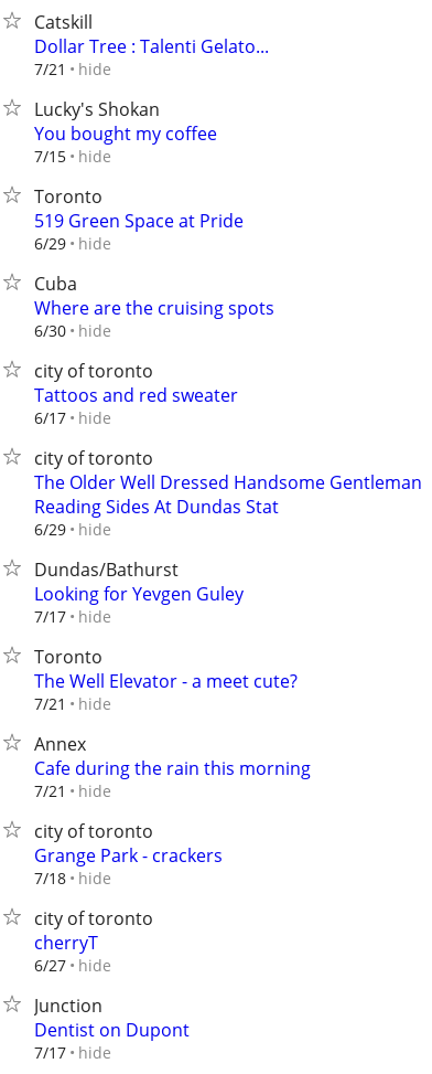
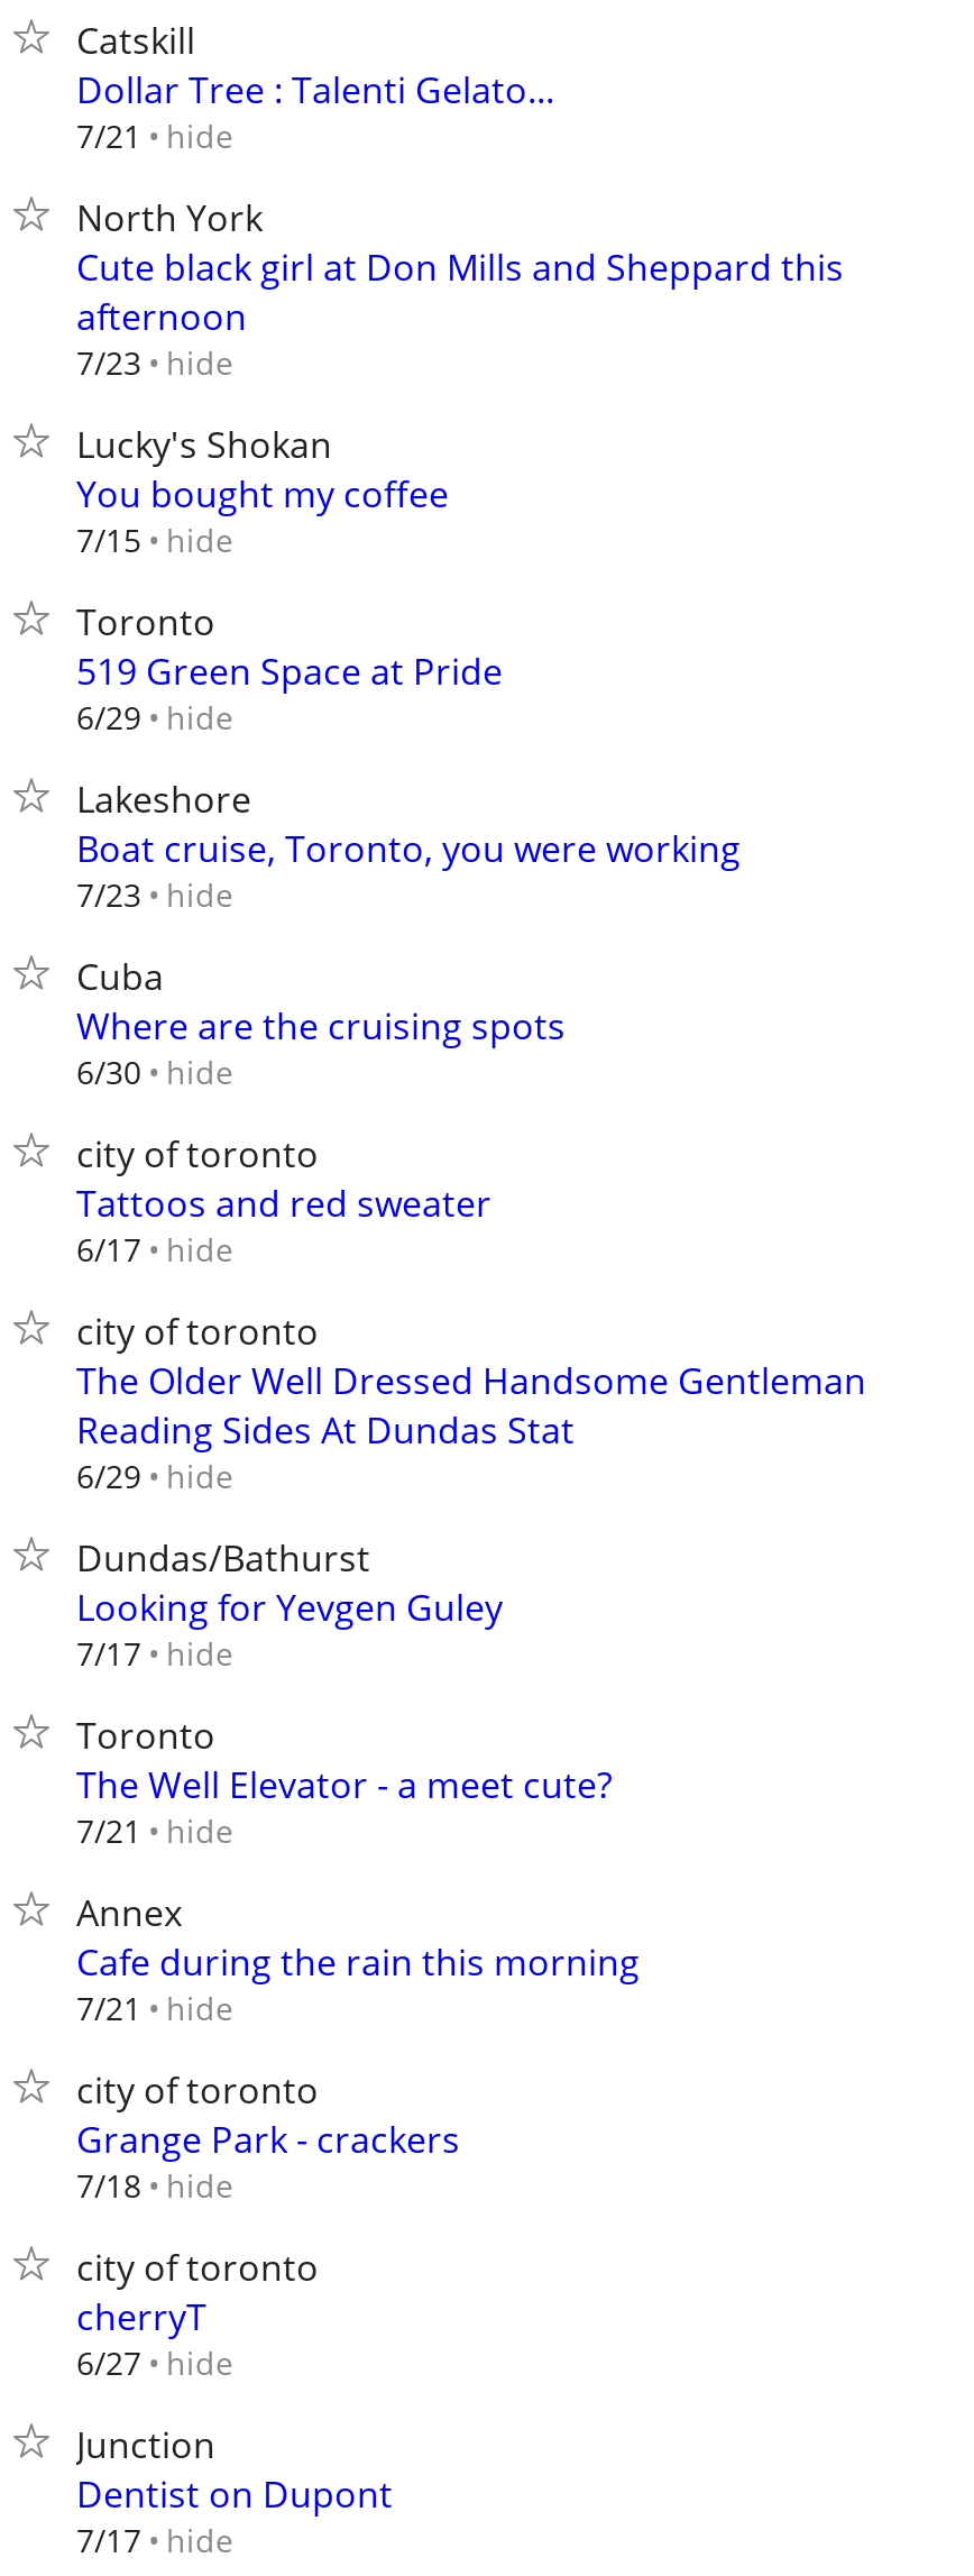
none -> [76,193,844,384] North York | Cute black girl at Don Mills and Sheppard this | afternoon | 7/23 hide
none -> [76,774,741,916] Lakeshore | Boat cruise, Toronto, you were working | 7/23 hide

